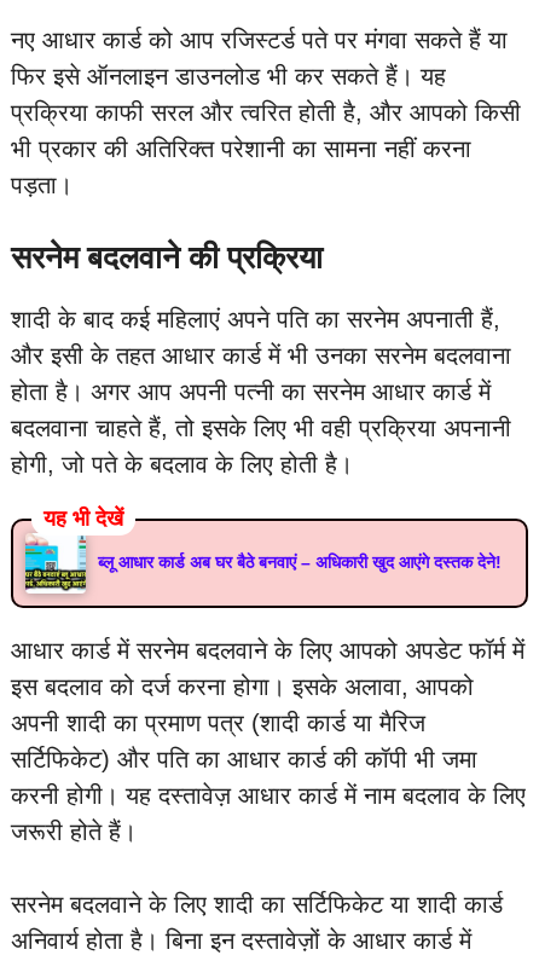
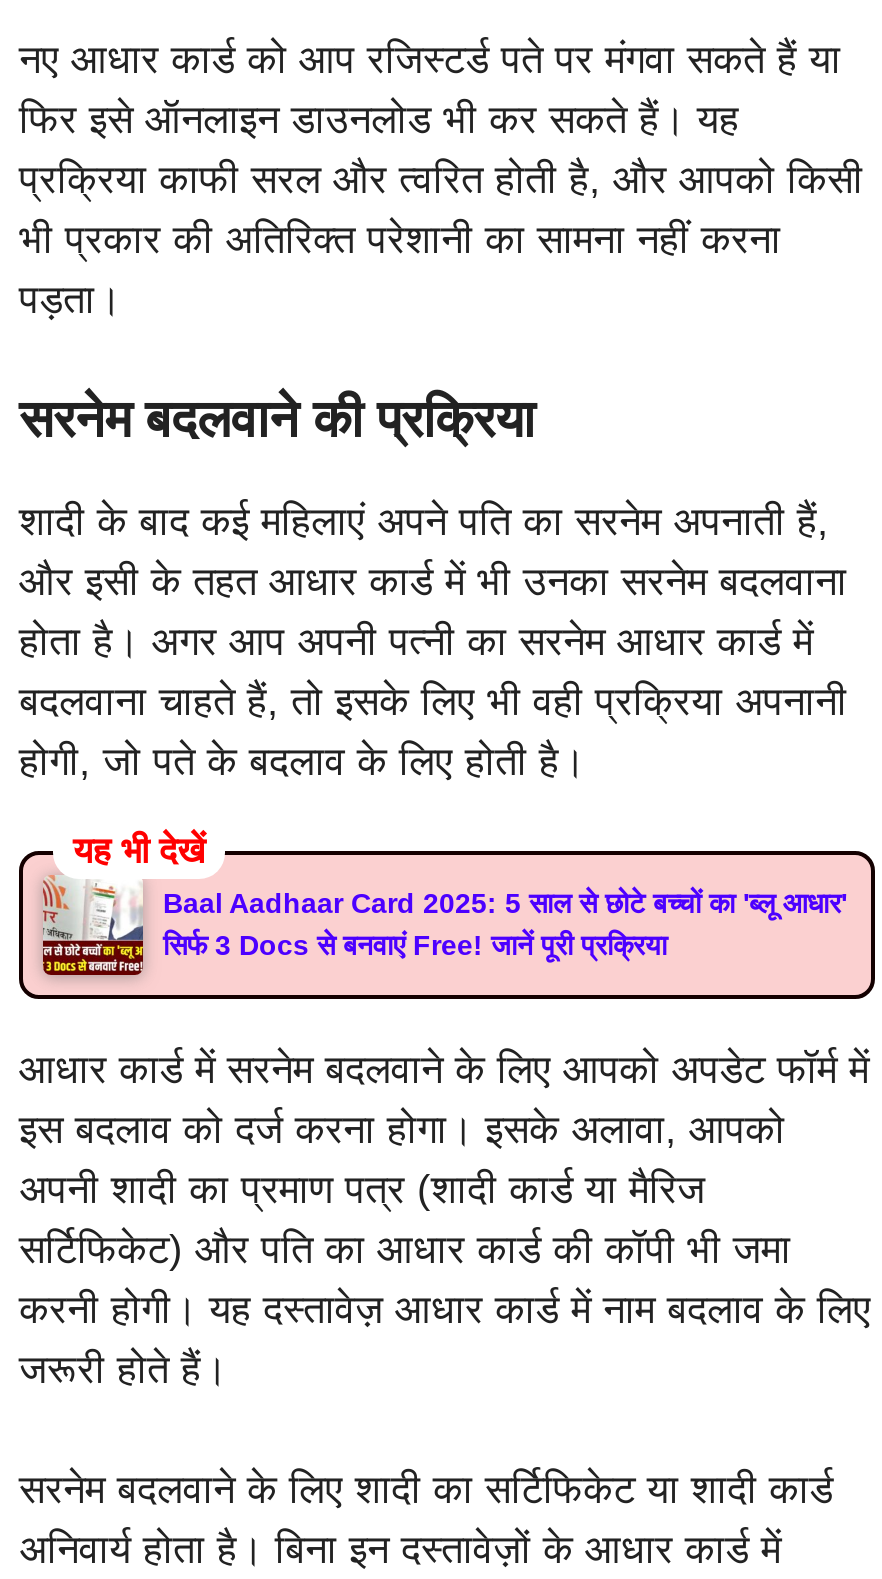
[24,533,502,595] [image] | ब्लू आधार कार्ड अब घर बैठे बनवाएं – अधिकारी खुद आएंगे दस्तक देने! -> [41,875,847,977] [image] | Baal Aadhaar Card 2025: 5 साल से छोटे बच्चों का 'ब्लू आधार' | सिर्फ 3 Docs से बनवाएं Free! जानें पूरी प्रक्रिया

